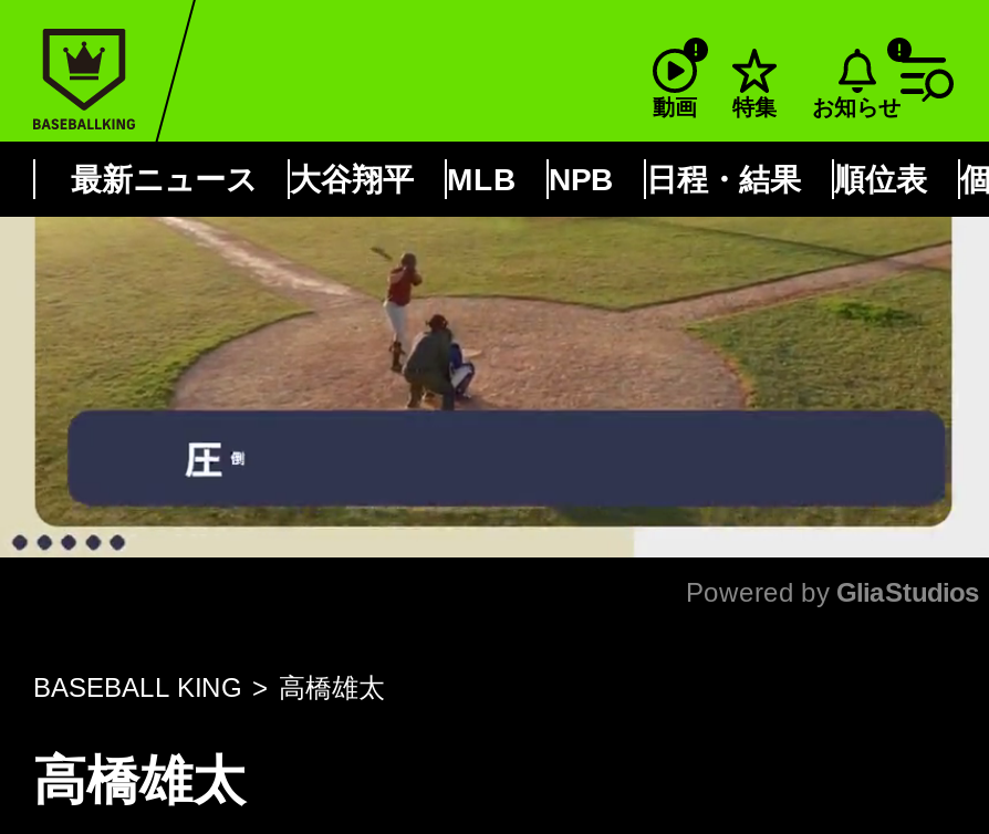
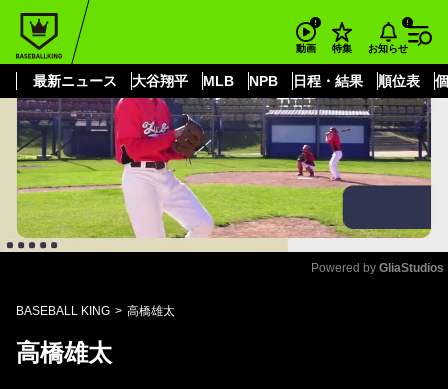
[33,215,954,529] [image] -> [16,97,432,239] [image]

